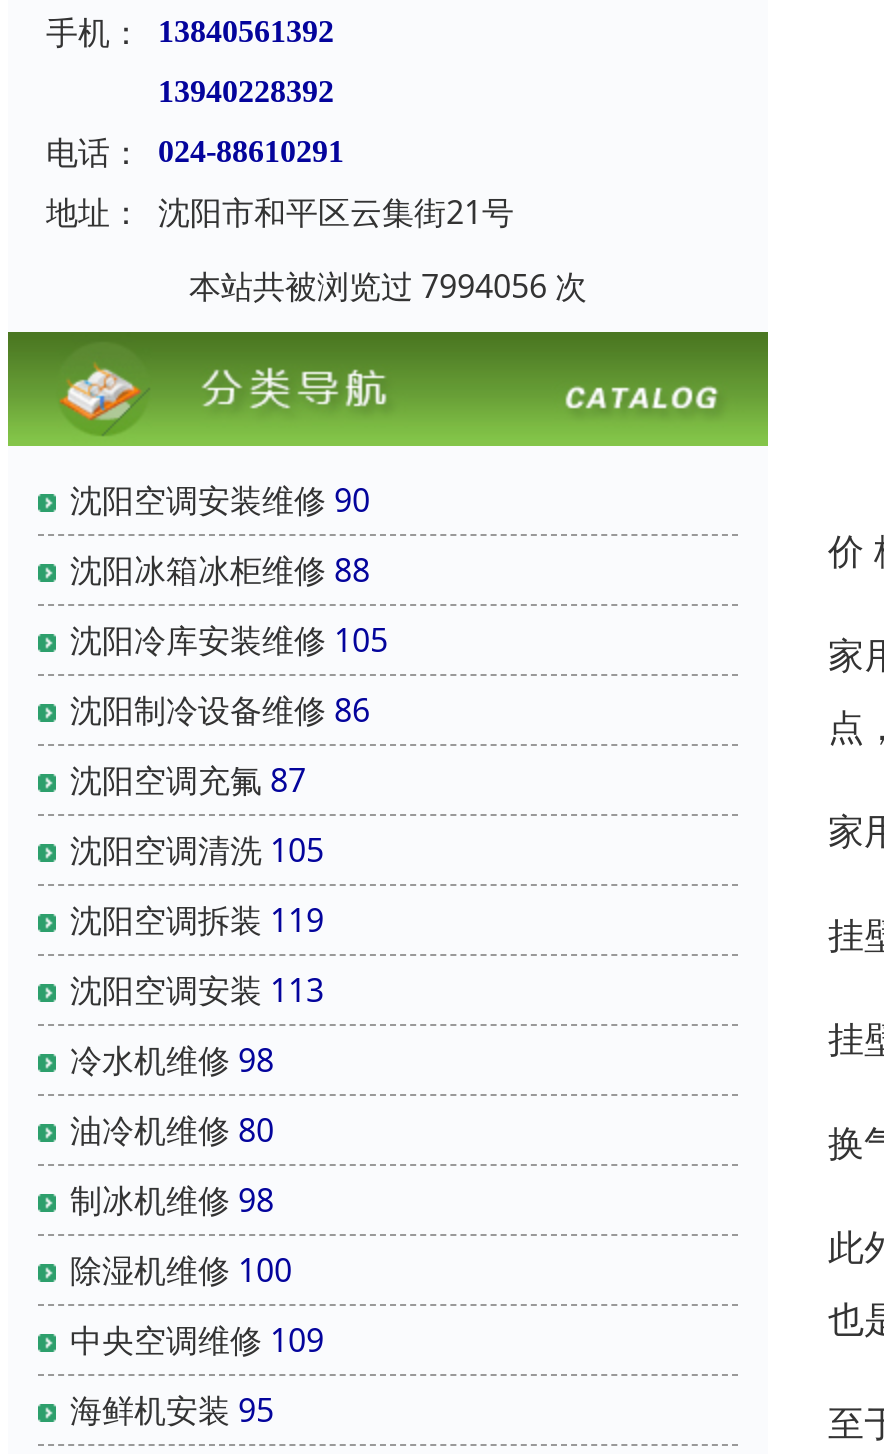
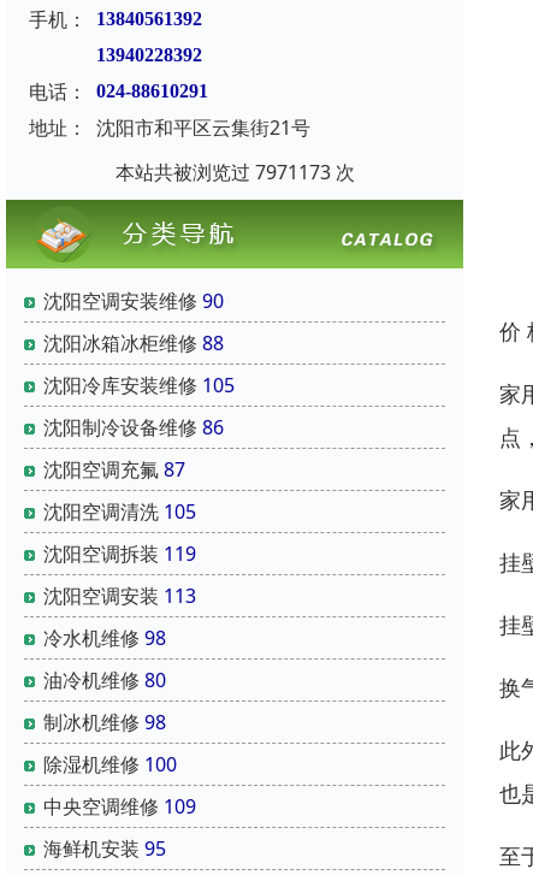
[189,264,587,308] 本站共被浏览过 7994056 次 -> [115,159,354,186] 本站共被浏览过 7971173 次

